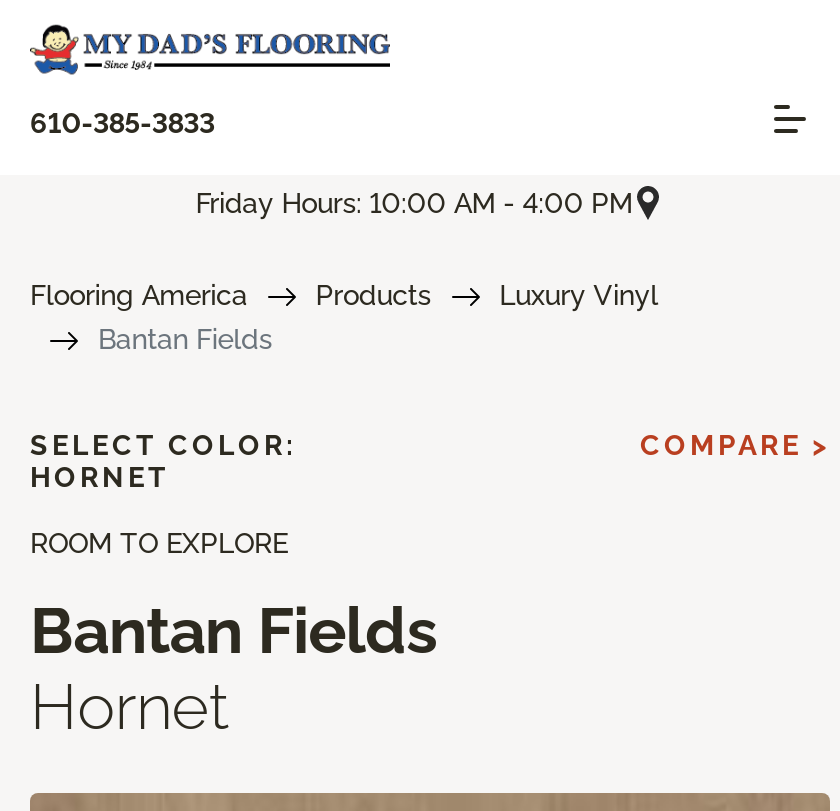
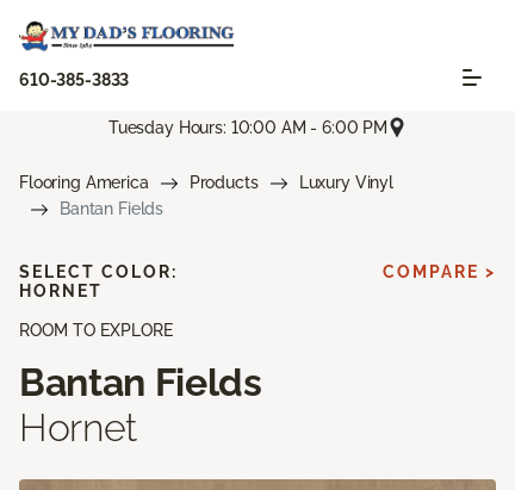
[195,186,633,218] Friday Hours: 10:00 AM - 4:00 PM -> [108,118,388,137] Tuesday Hours: 10:00 AM - 6:00 PM

